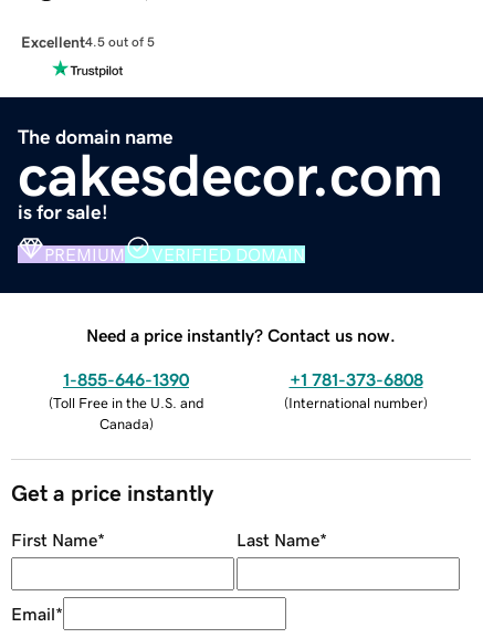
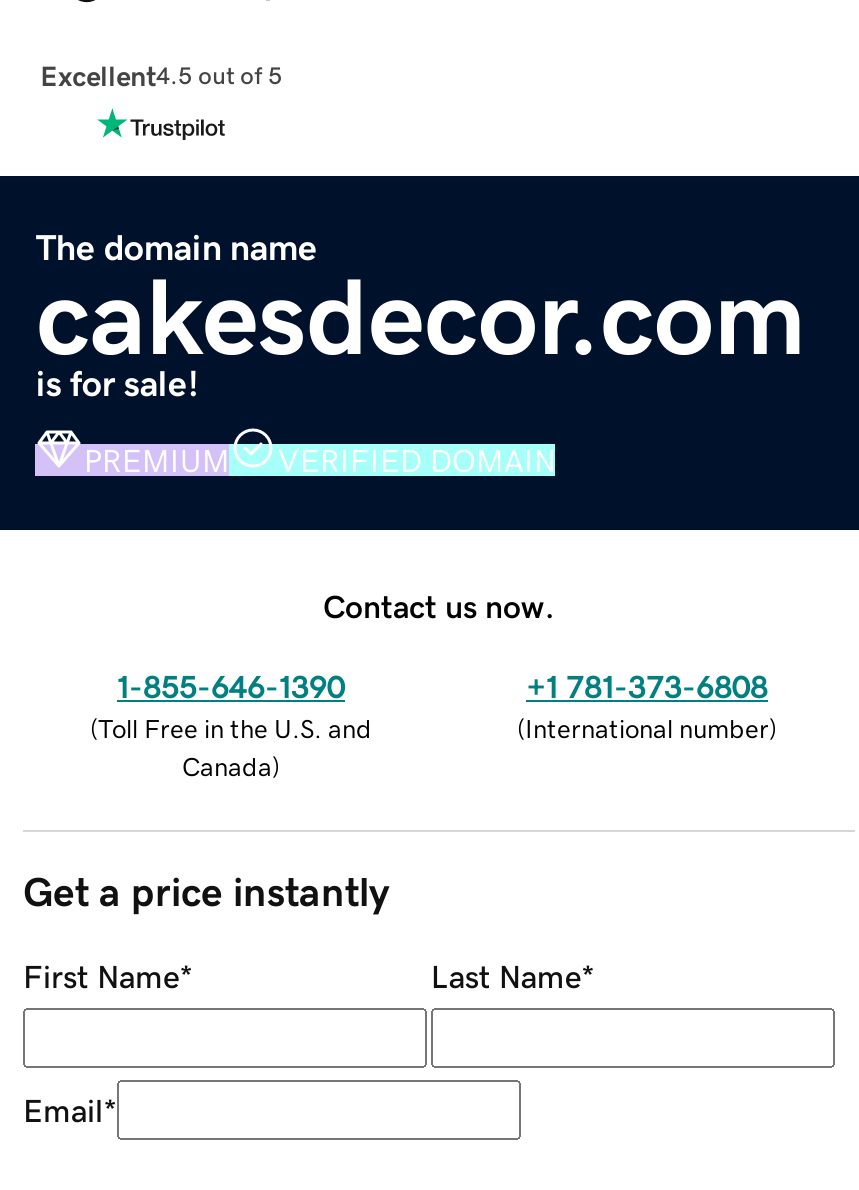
[86,326,396,343] Need a price instantly? Contact us now. -> [323,589,555,621] Contact us now.

